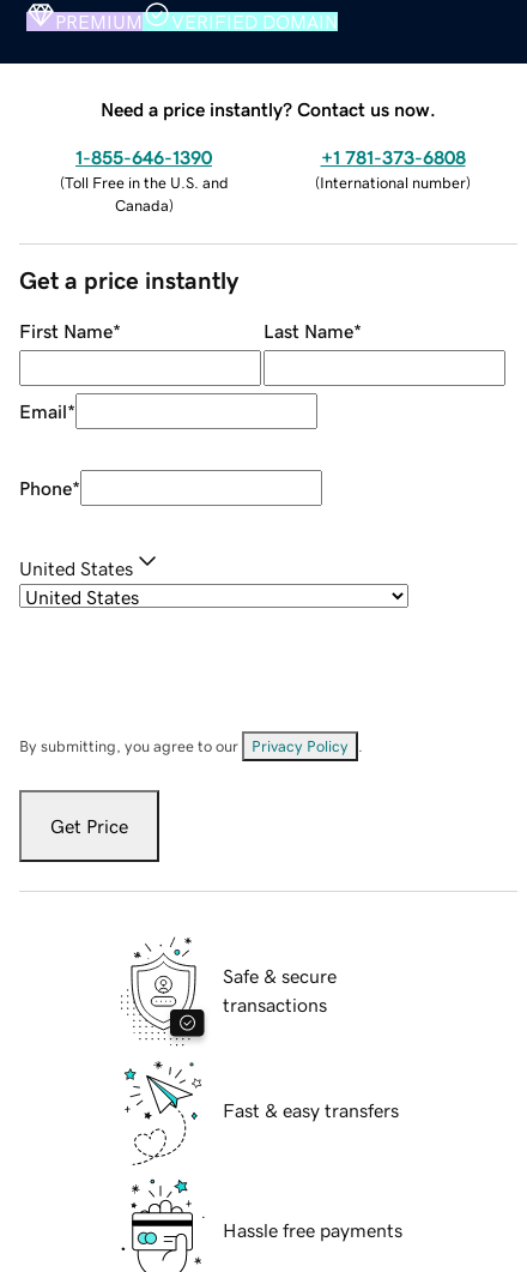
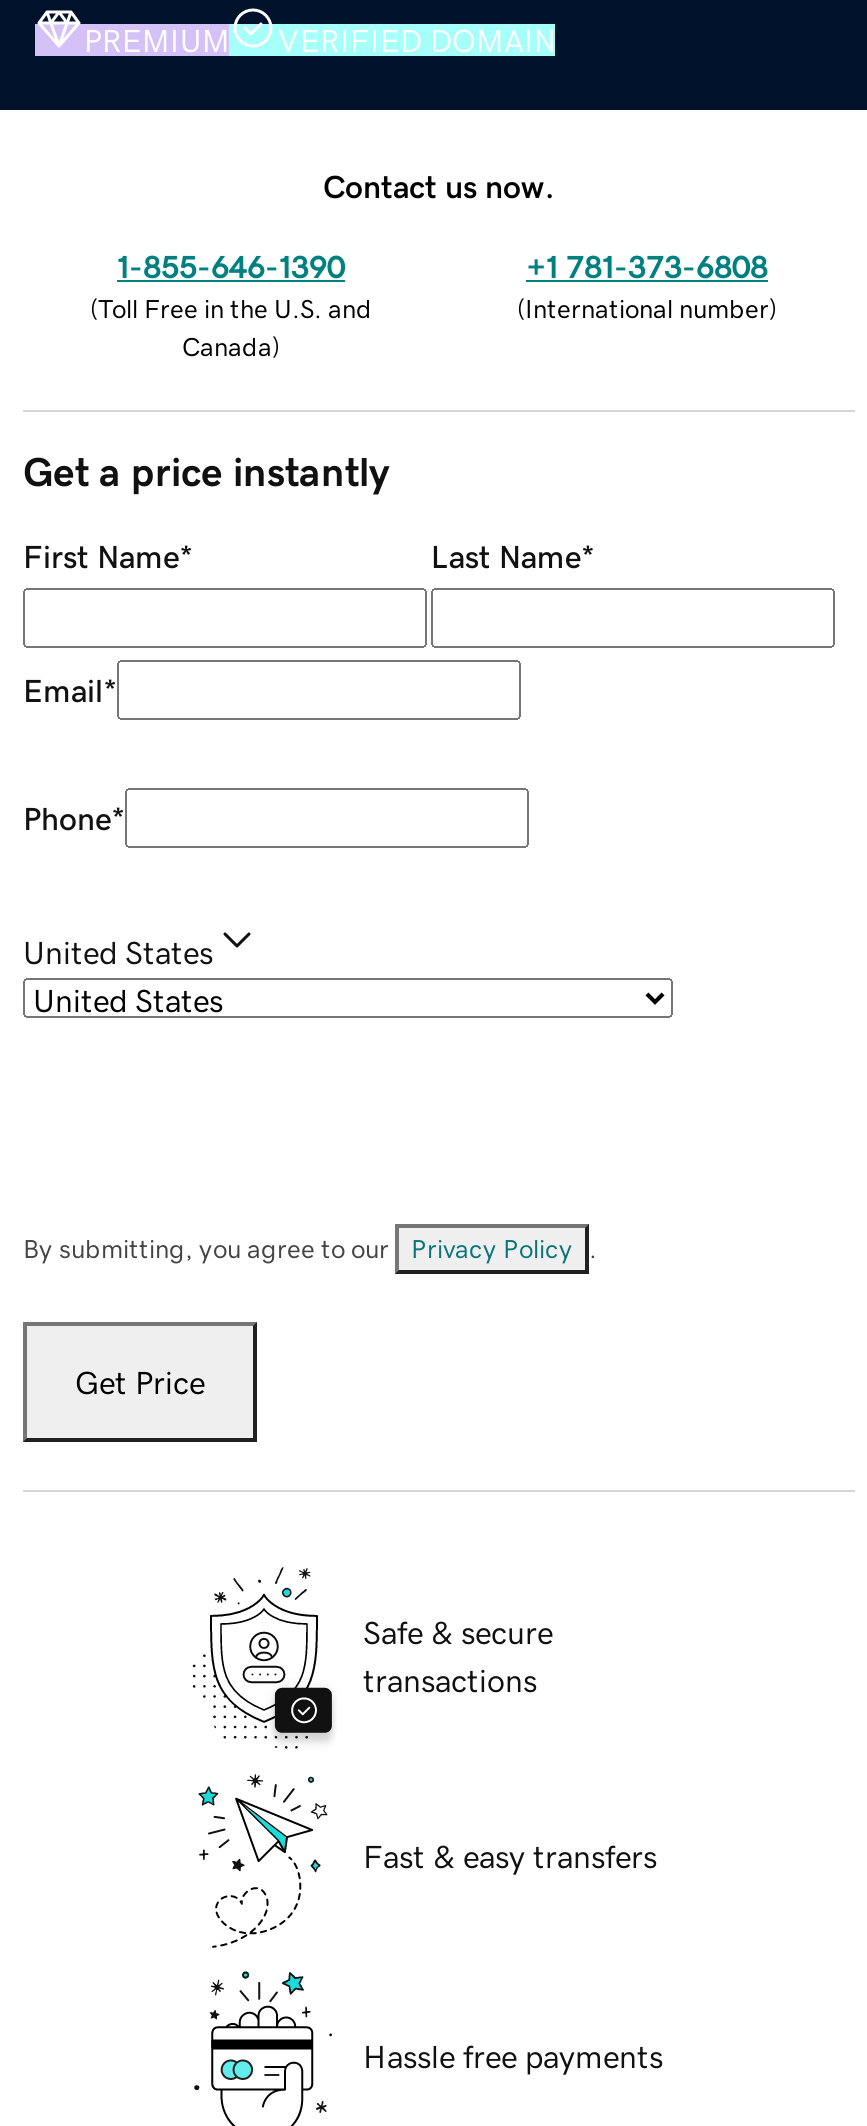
[101,99,436,118] Need a price instantly? Contact us now. -> [323,169,555,201] Contact us now.

